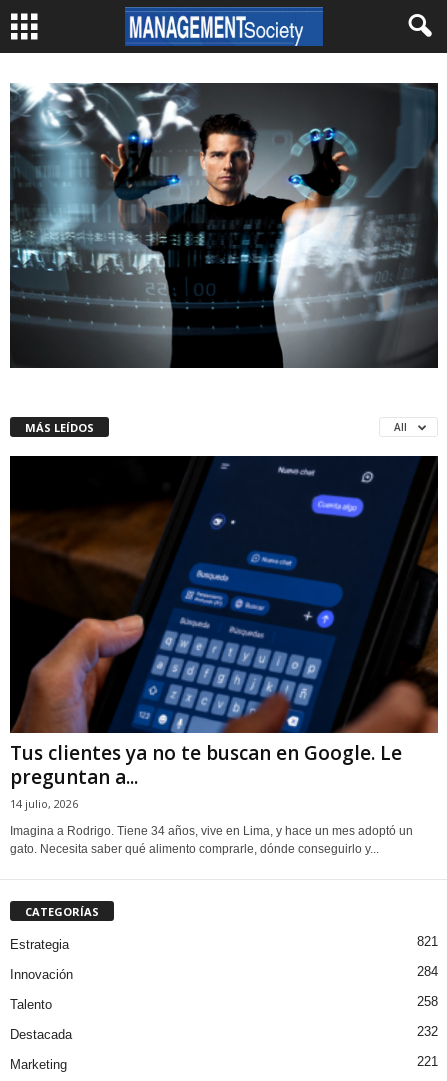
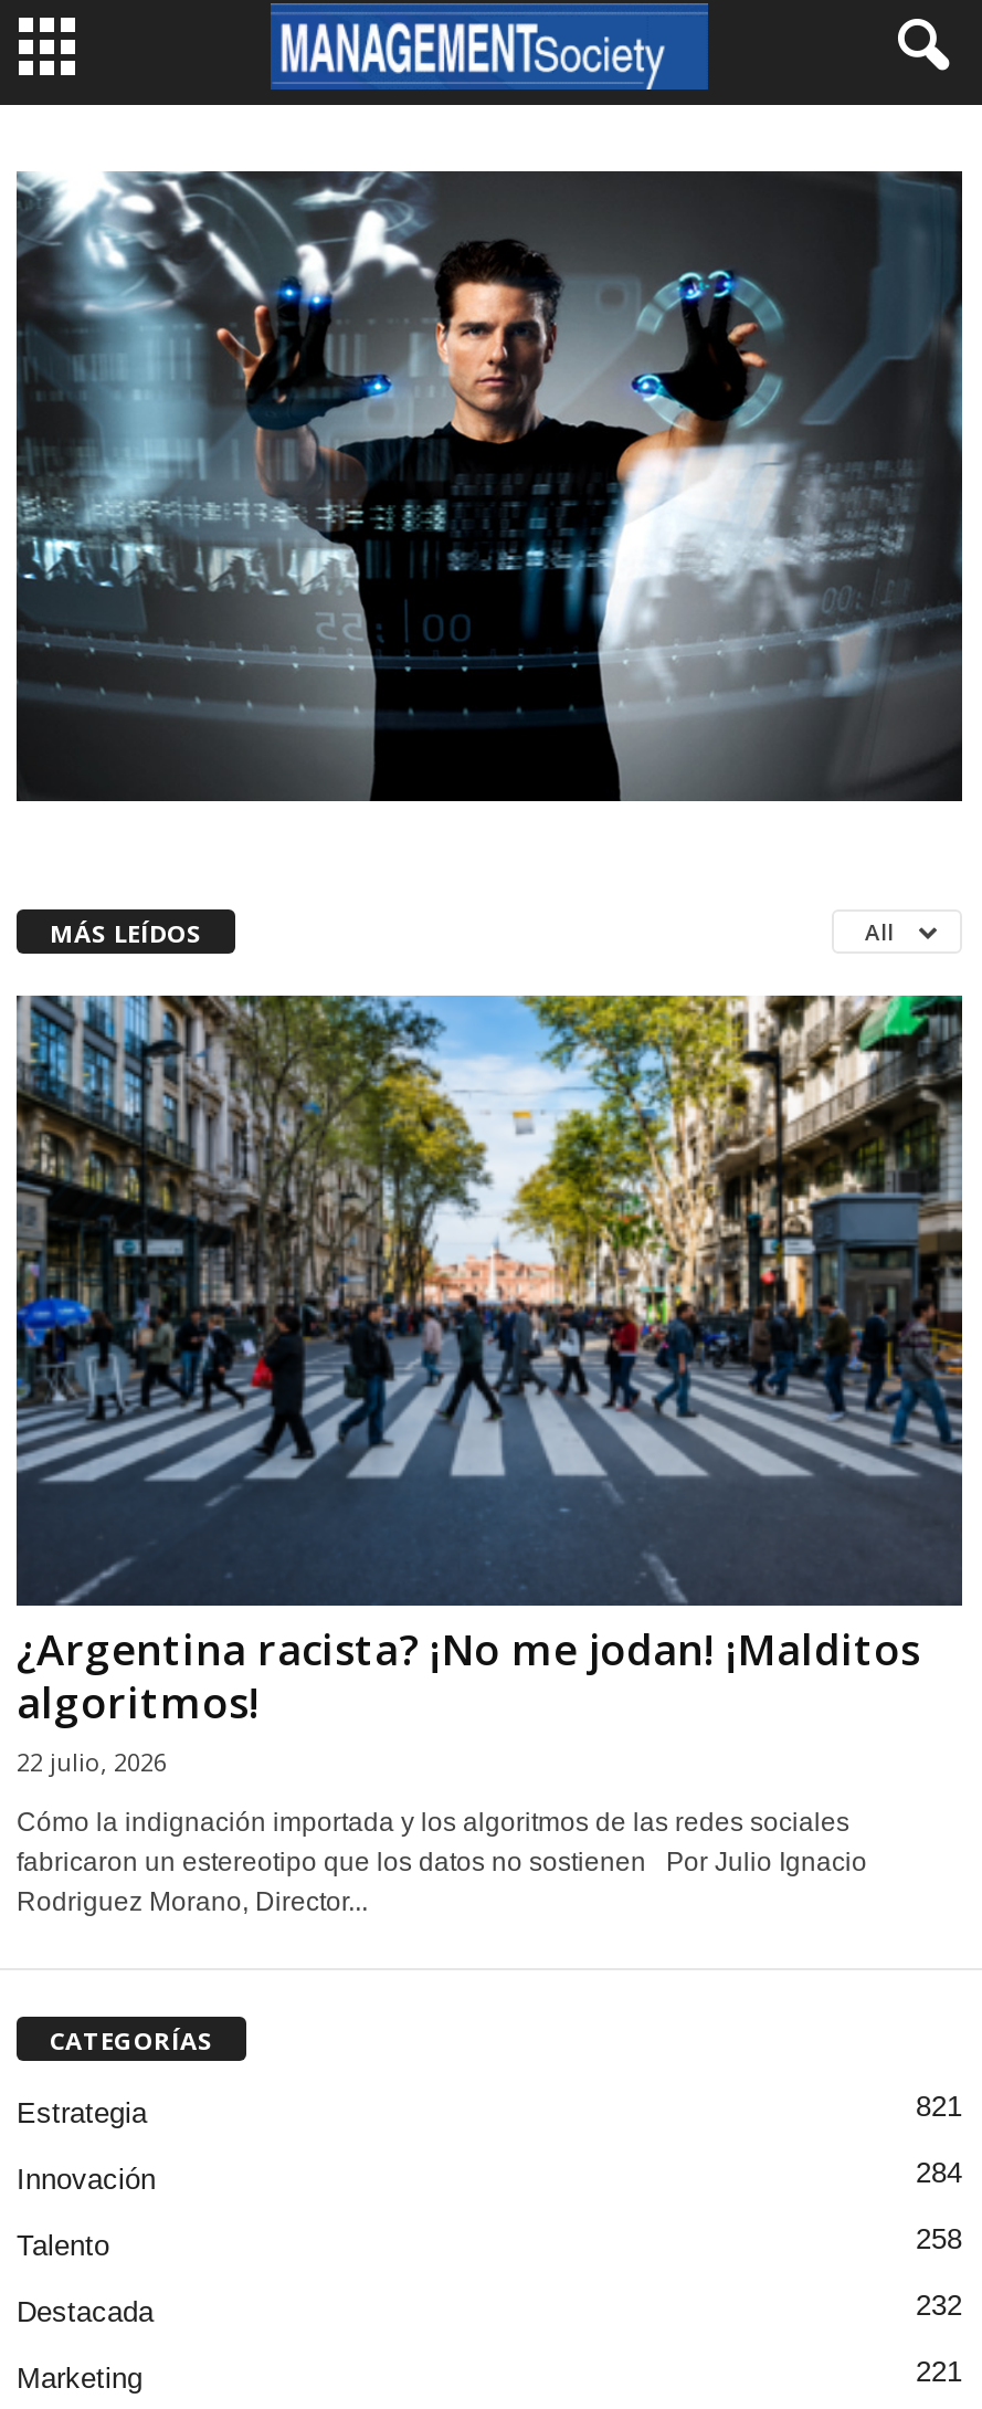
[10,455,438,811] [image] | Tus clientes ya no te buscan en Google. Le | preguntan a... | 14 julio, 2026 -> [14,993,964,1779] [image] | ¿Argentina racista? ¡No me jodan! ¡Malditos | algoritmos! | 22 julio, 2026
[10,824,413,856] Imagina a Rodrigo. Tiene 34 años, vive en Lima, y hace un mes adoptó un | gato. Necesita saber qué alimento comprarle, dónde conseguirlo y... -> [17,1808,867,1918] Cómo la indignación importada y los algoritmos de las redes sociales | fabricaron un estereotipo que los datos no sostienen Por Julio Ignacio | Rodriguez Morano, Director...

